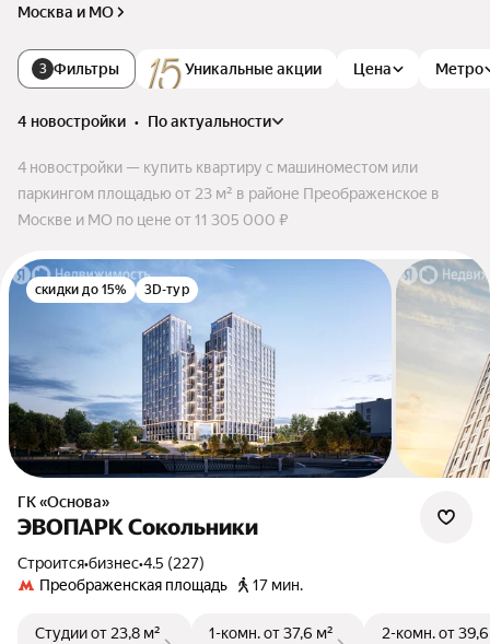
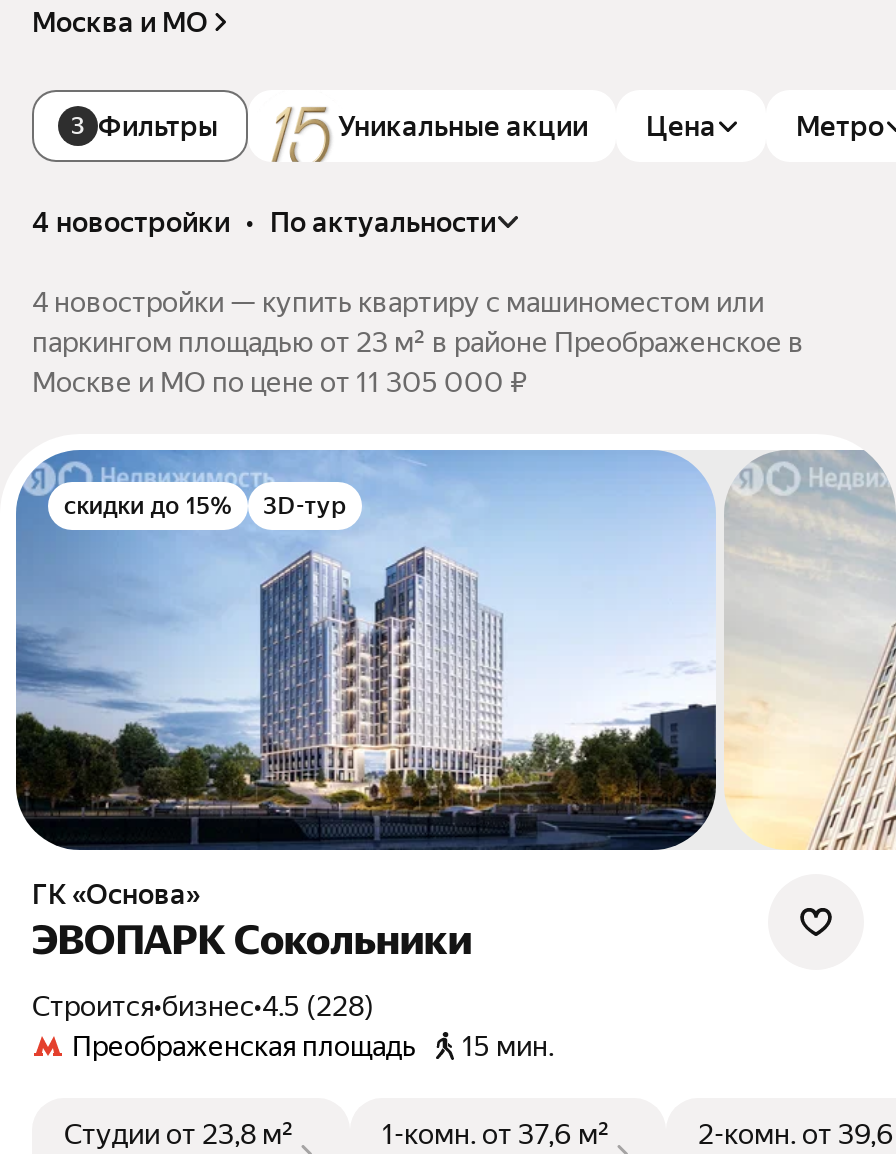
[27,555,205,572] Строится•бизнес•4.5 (227) -> [50,990,374,1022] Строится•бизнес•4.5 (228)
[39,576,303,594] Преображенская площадь 17 мин. -> [72,1030,554,1062] Преображенская площадь 15 мин.

